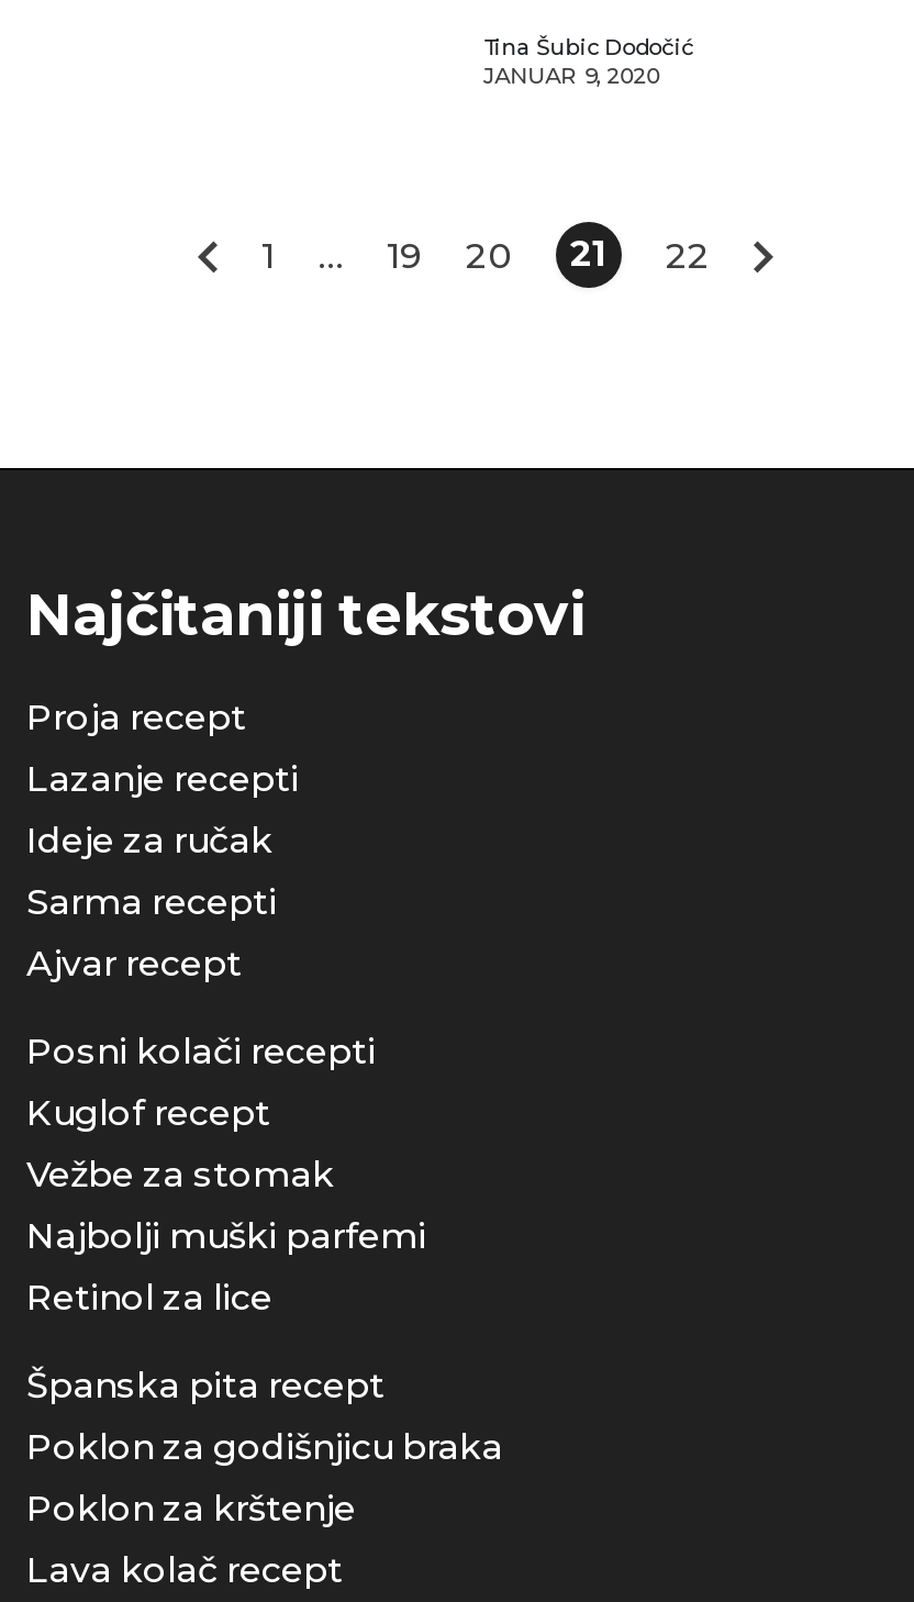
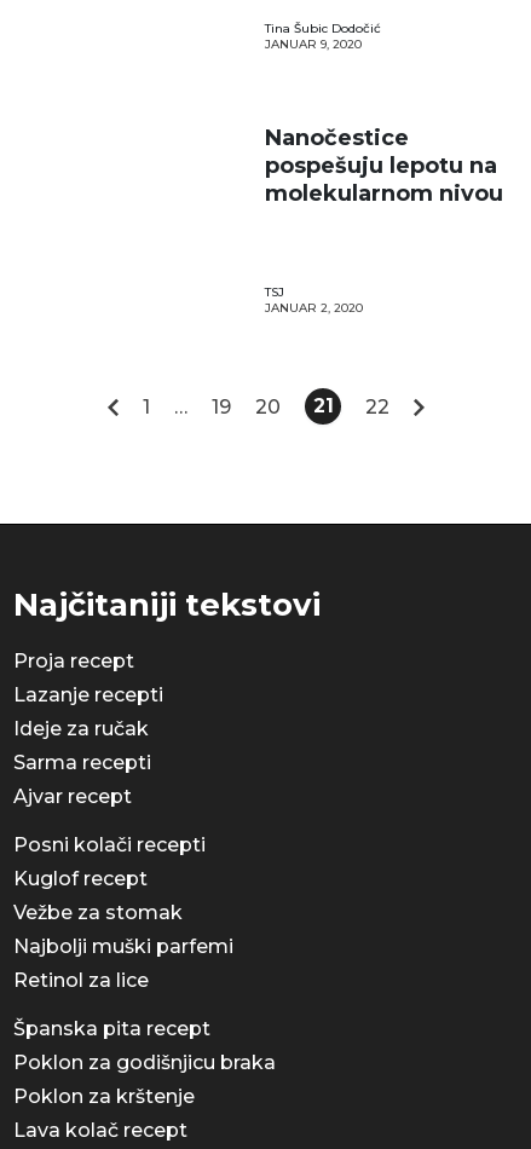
none -> [265,125,503,207] Nanočestice | pospešuju lepotu na | molekularnom nivou
none -> [265,285,363,316] TSJ | JANUAR 2, 2020

